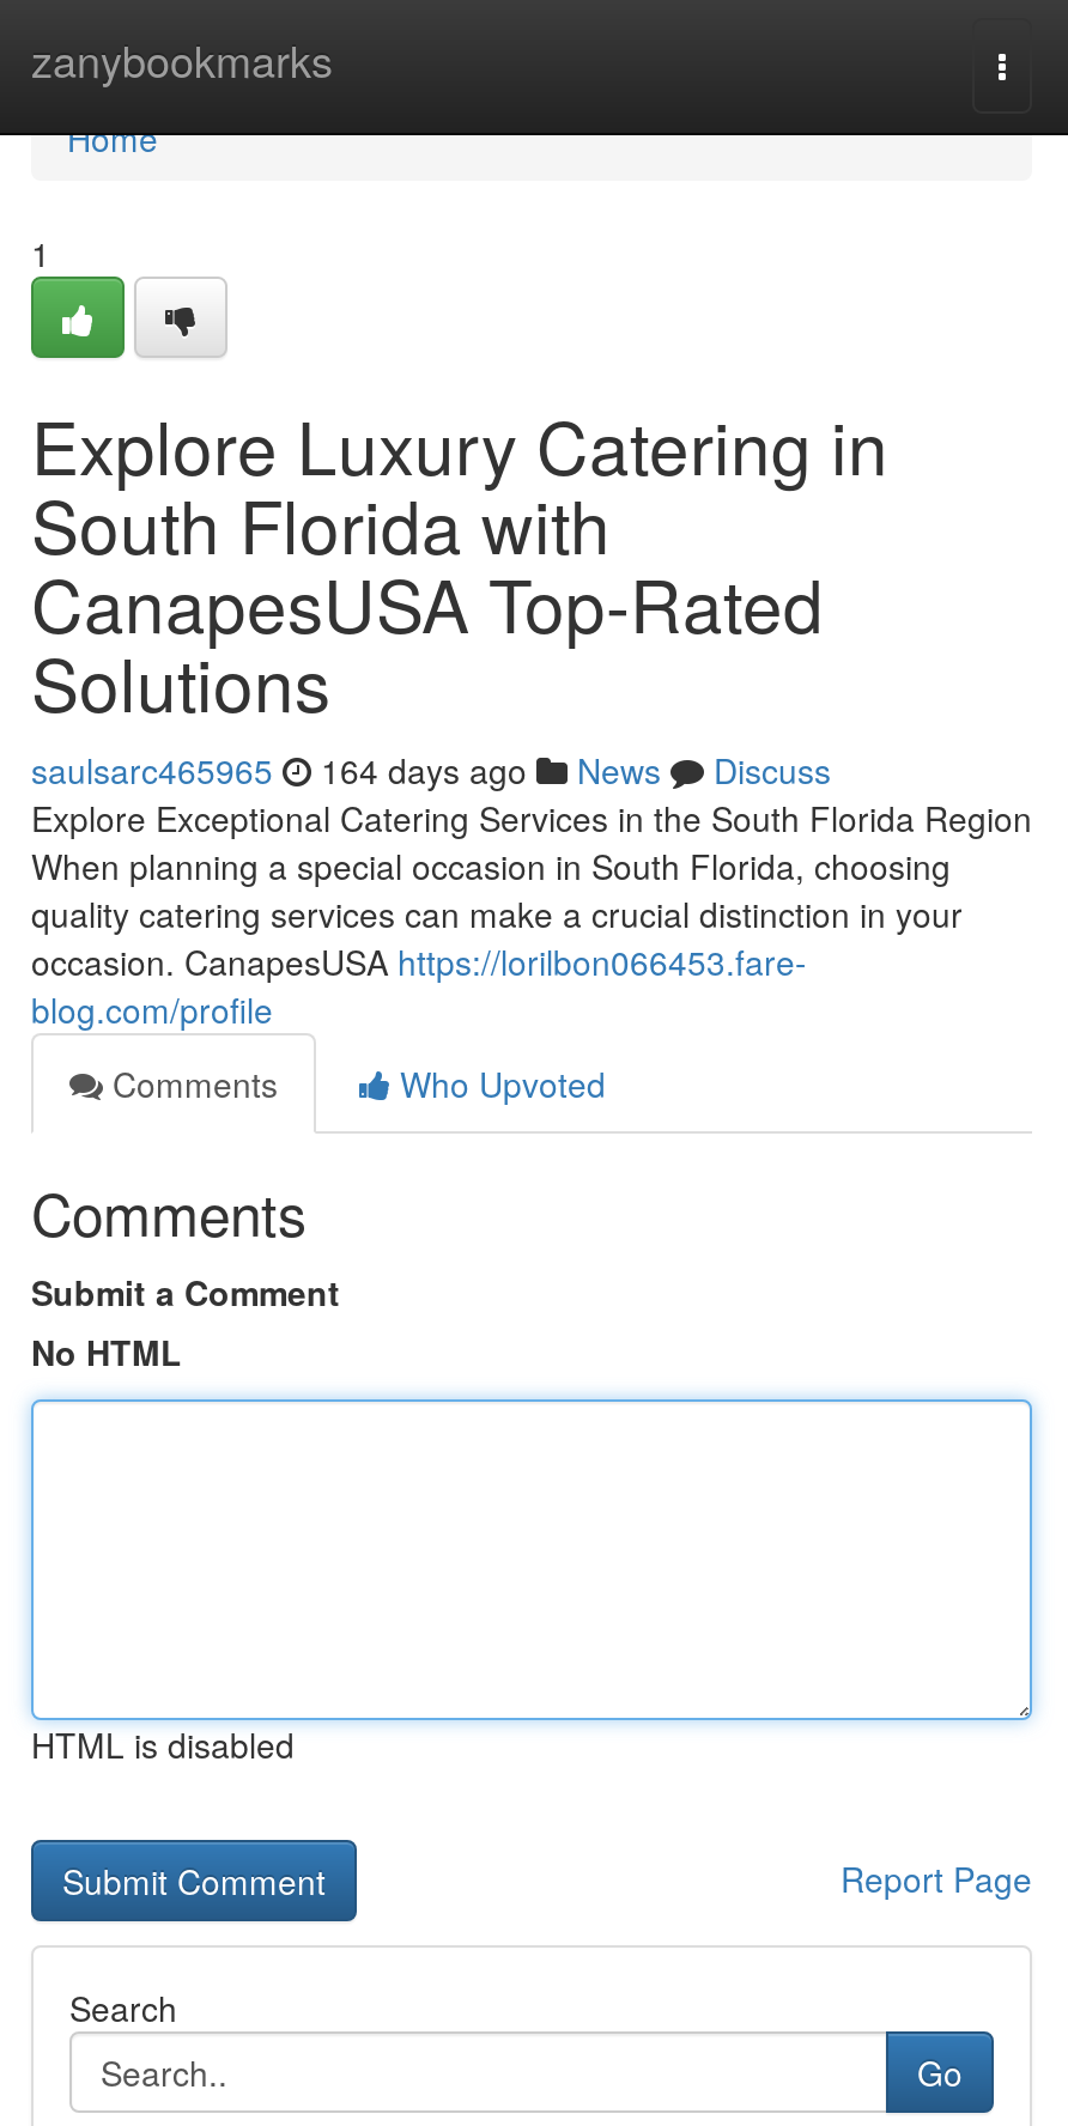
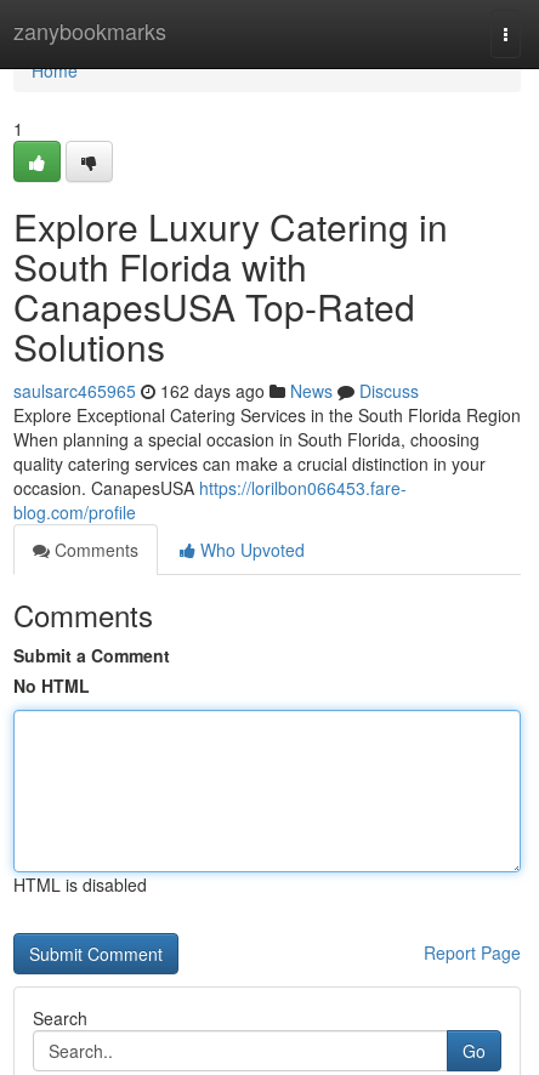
[31,746,831,794] saulsarc465965 164 days ago News Discuss -> [13,379,419,403] saulsarc465965 162 days ago News Discuss

